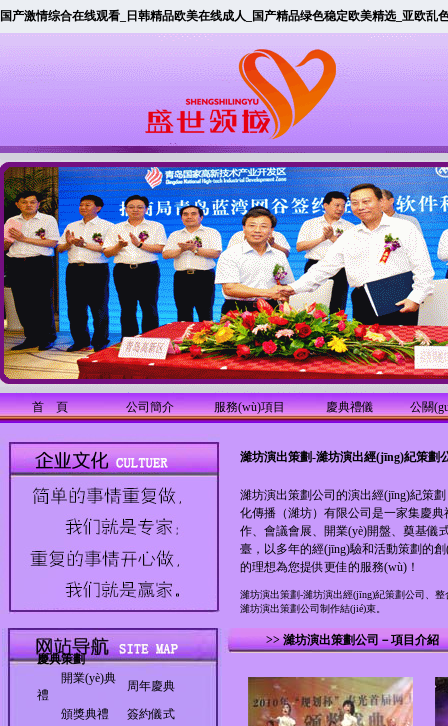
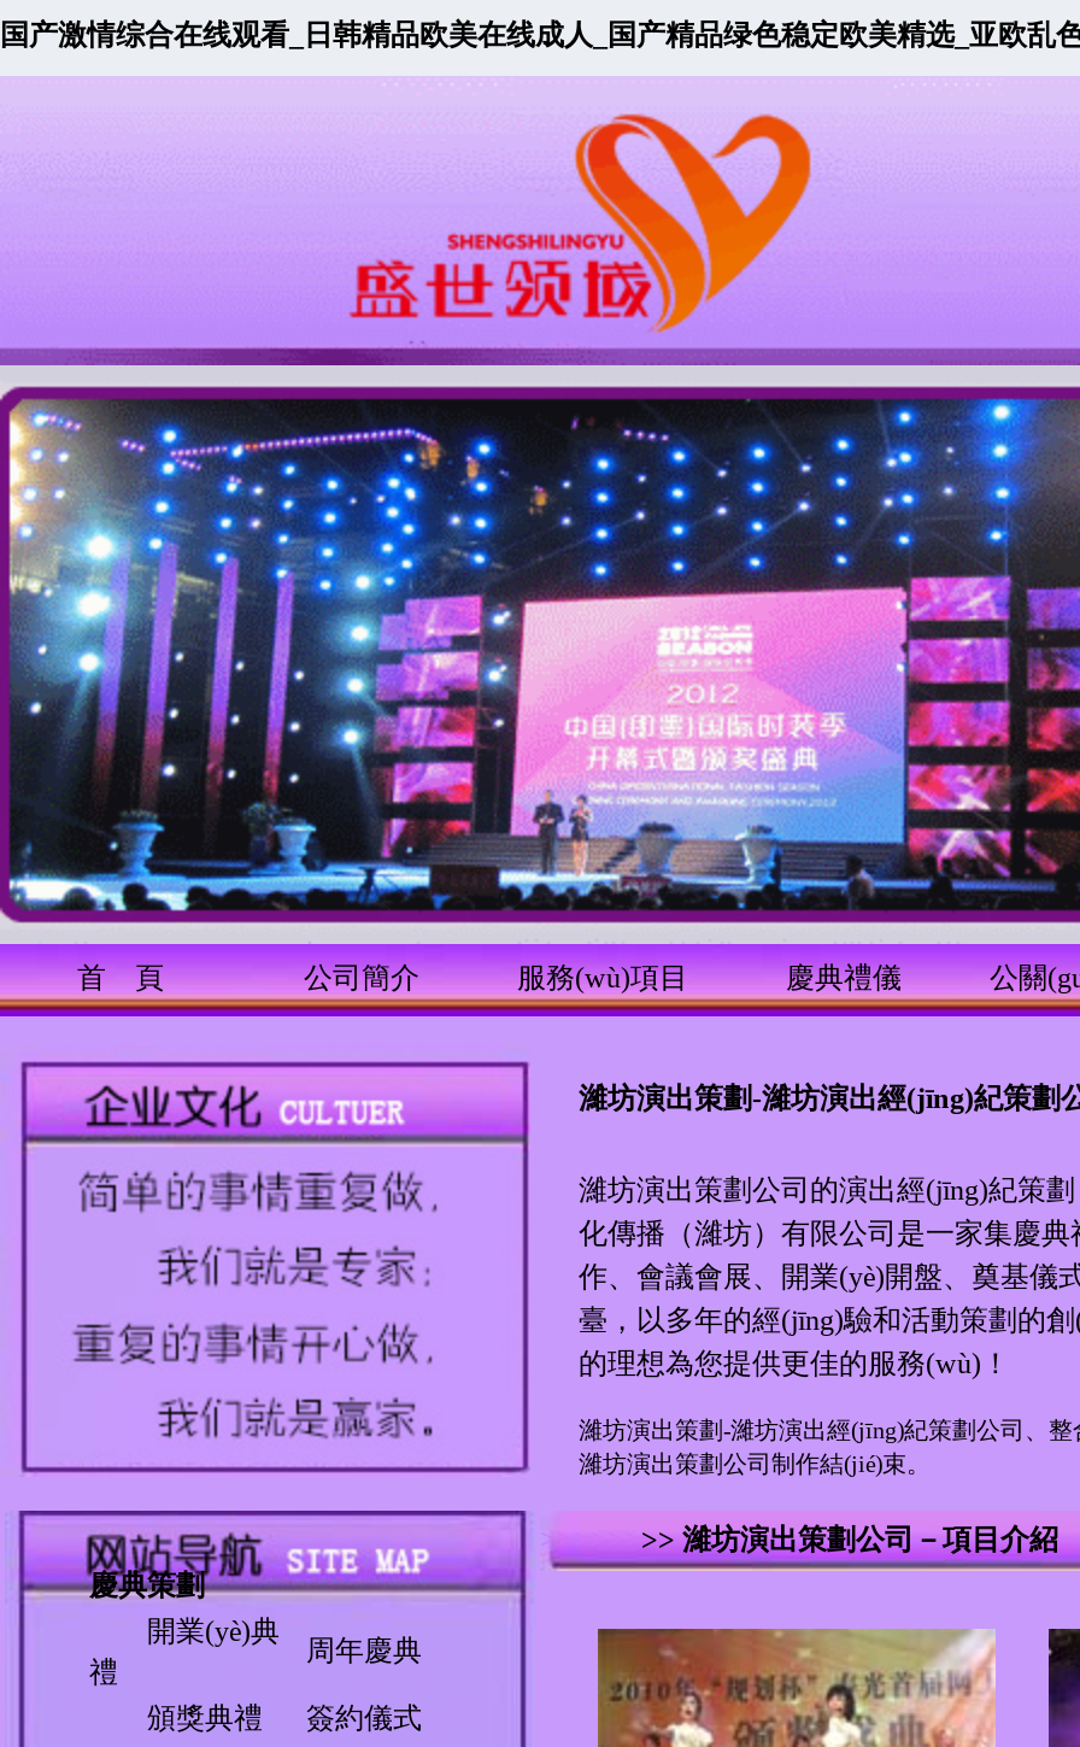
[3,166,445,380] [image] -> [7,397,1073,913] [image]

